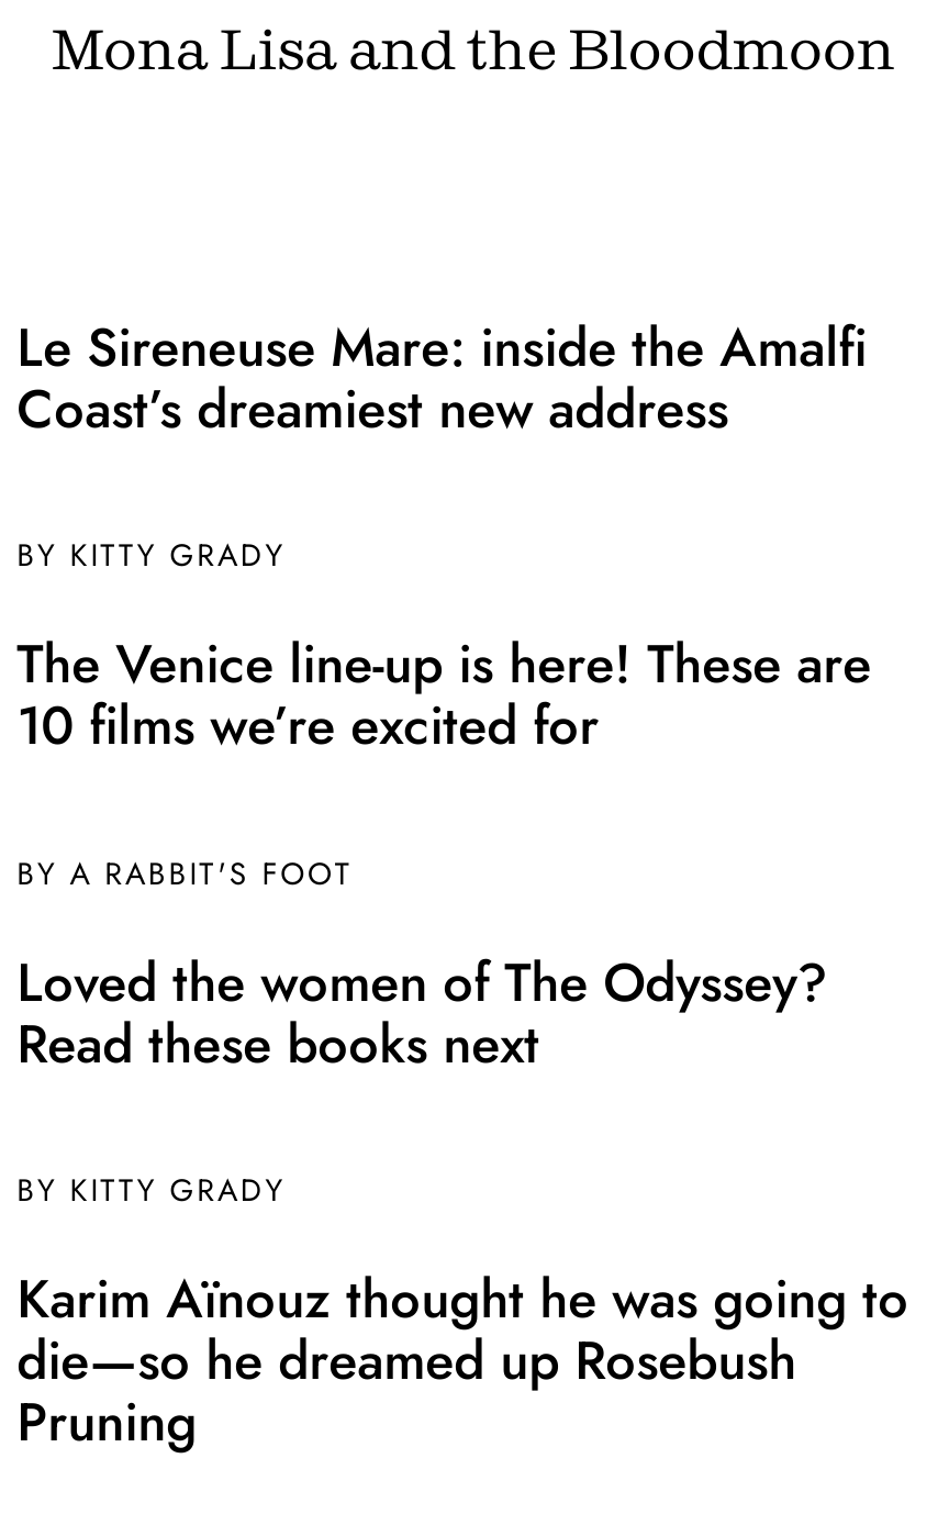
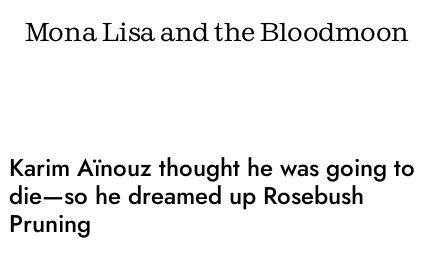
[17,309,871,1212] Le Sireneuse Mare: inside the Amalfi | Coast’s dreamiest new address | BY KITTY GRADY | The Venice line-up is here! These are | 10 films we’re excited for | BY A RABBIT'S FOOT | Loved the women of The Odyssey? | Read these books next | BY KITTY GRADY -> none

